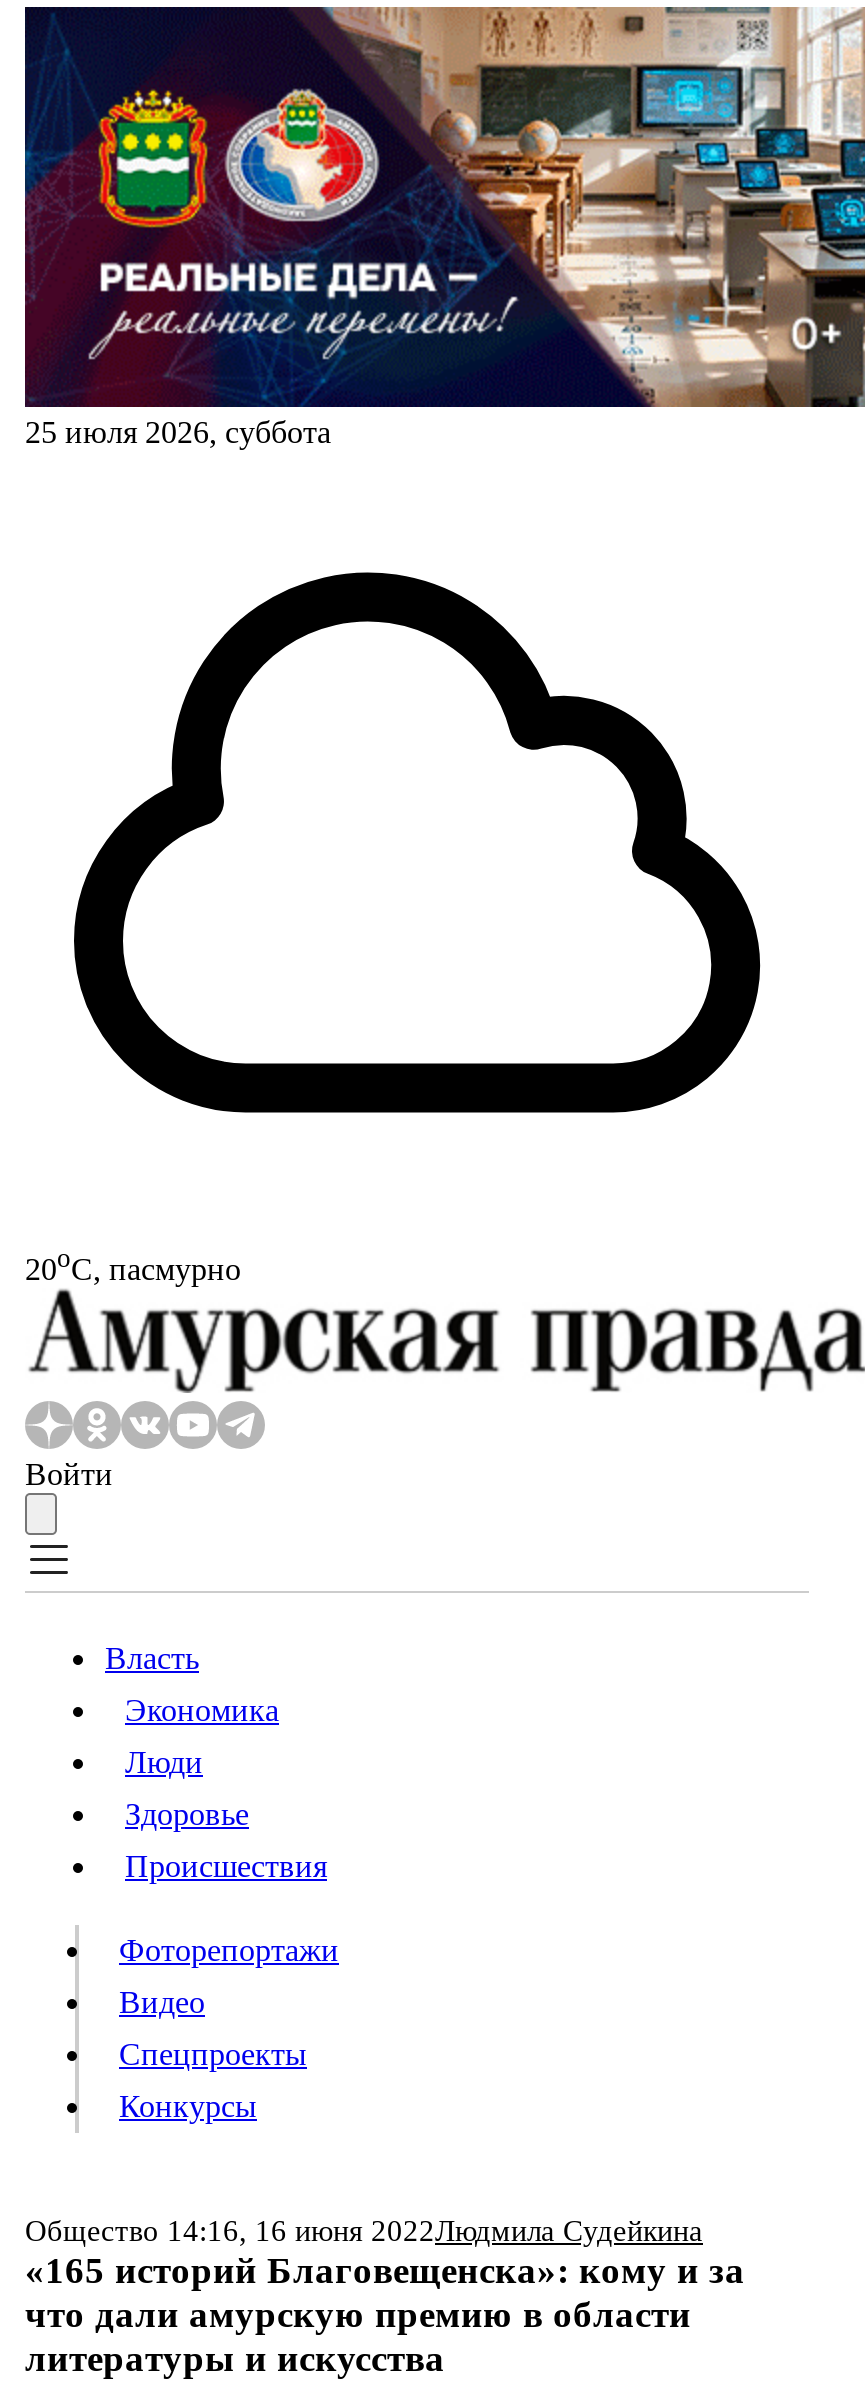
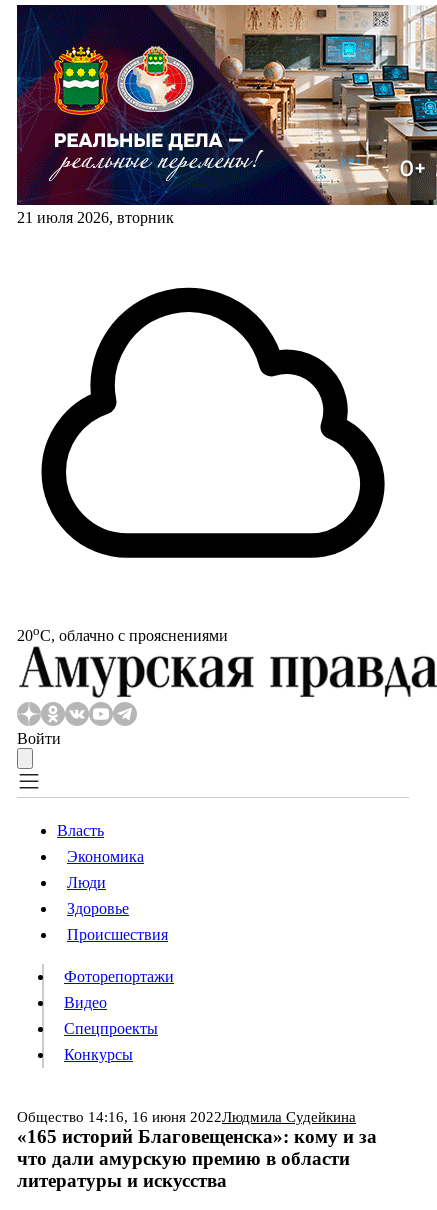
[25,415,331,449] 25 июля 2026, суббота -> [17,209,174,226] 21 июля 2026, вторник
[25,1243,241,1286] 20oС, пасмурно -> [17,623,228,644] 20oС, облачно с прояснениями

